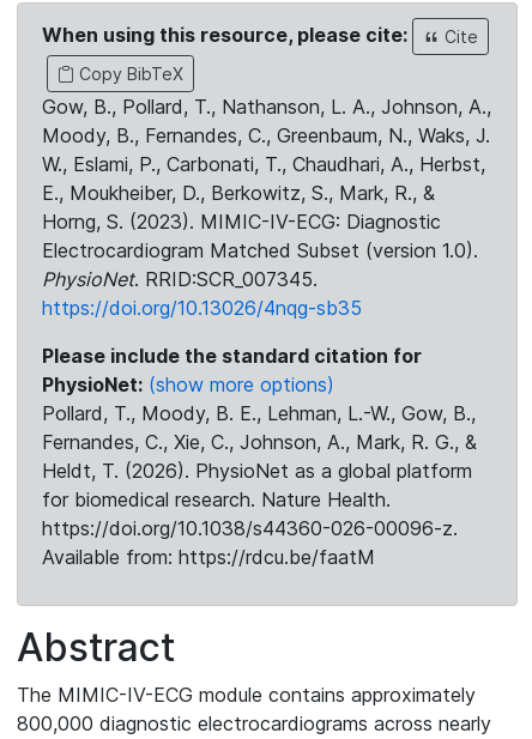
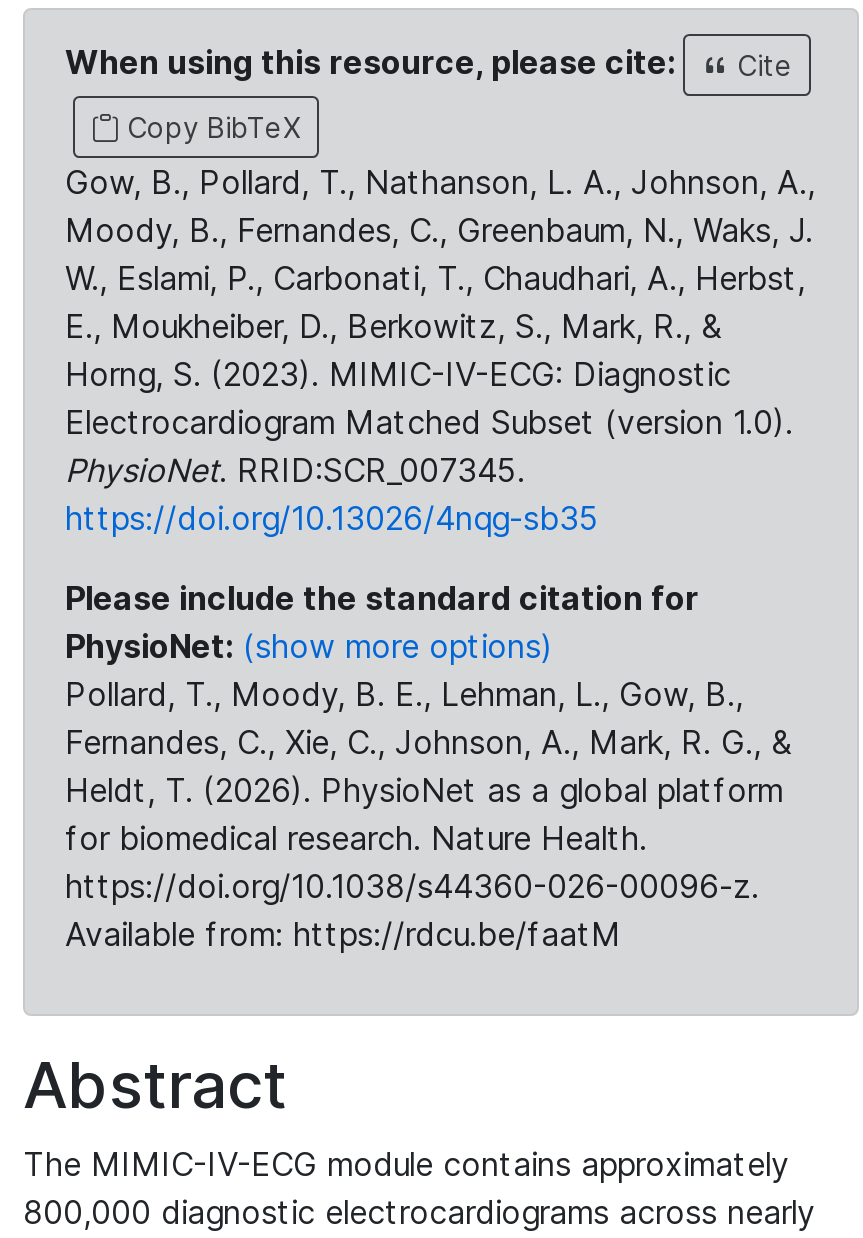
[42,401,476,425] Pollard, T., Moody, B. E., Lehman, L.-W., Gow, B., -> [65,674,743,714] Pollard, T., Moody, B. E., Lehman, L., Gow, B.,

